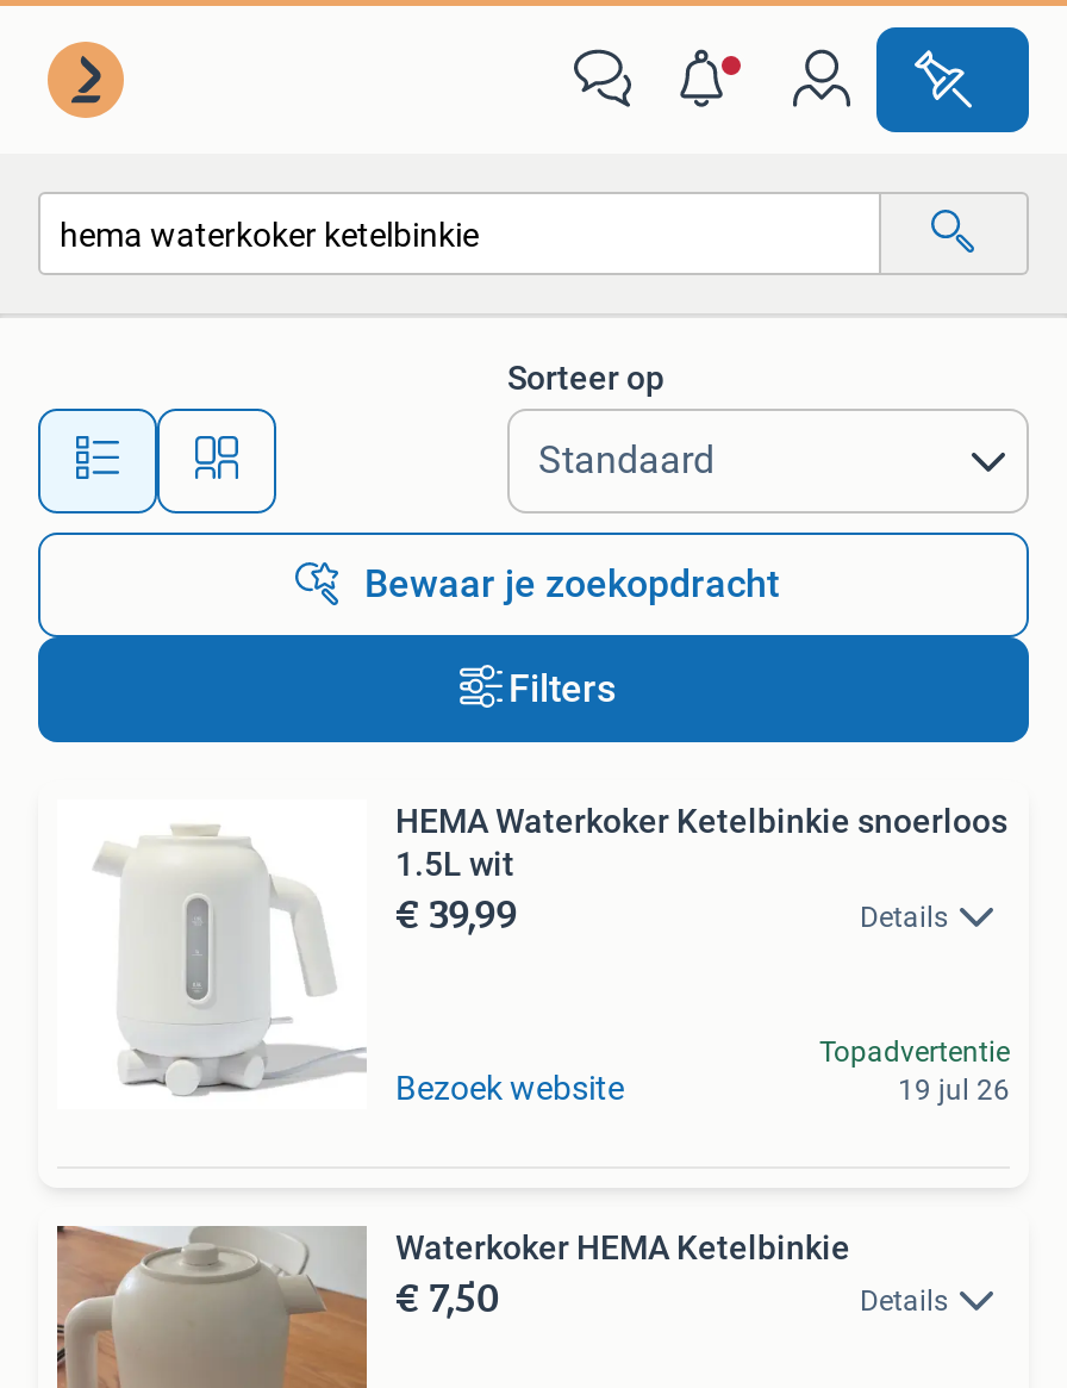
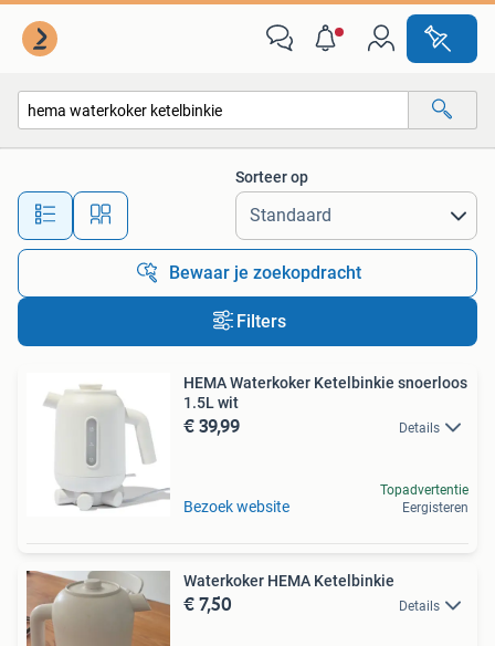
[898,1073,1010,1107] 19 jul 26 -> [402,500,468,515] Eergisteren

